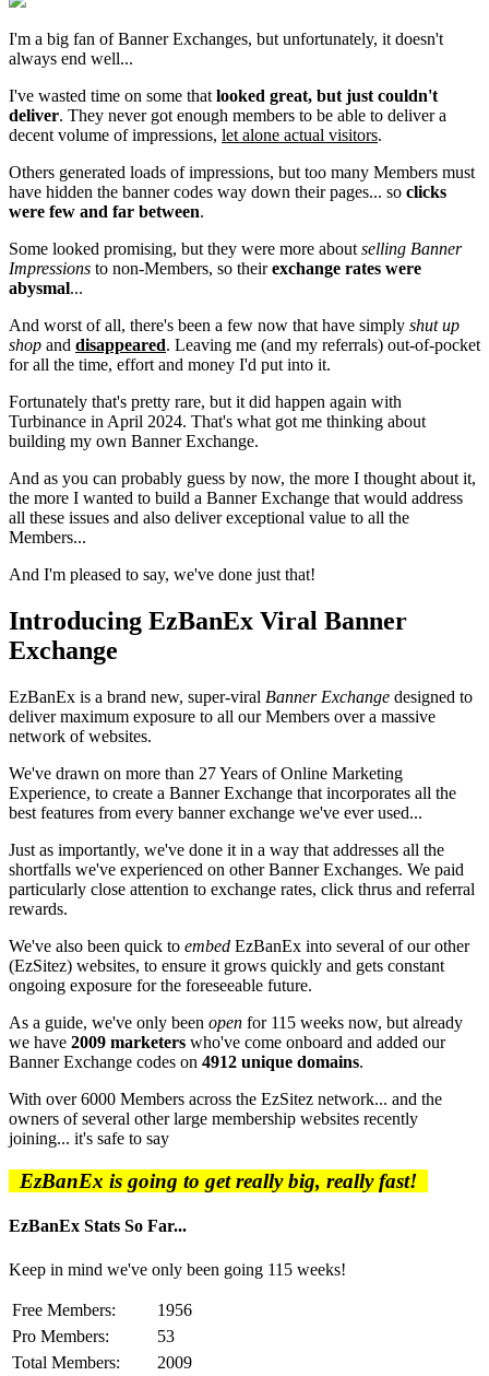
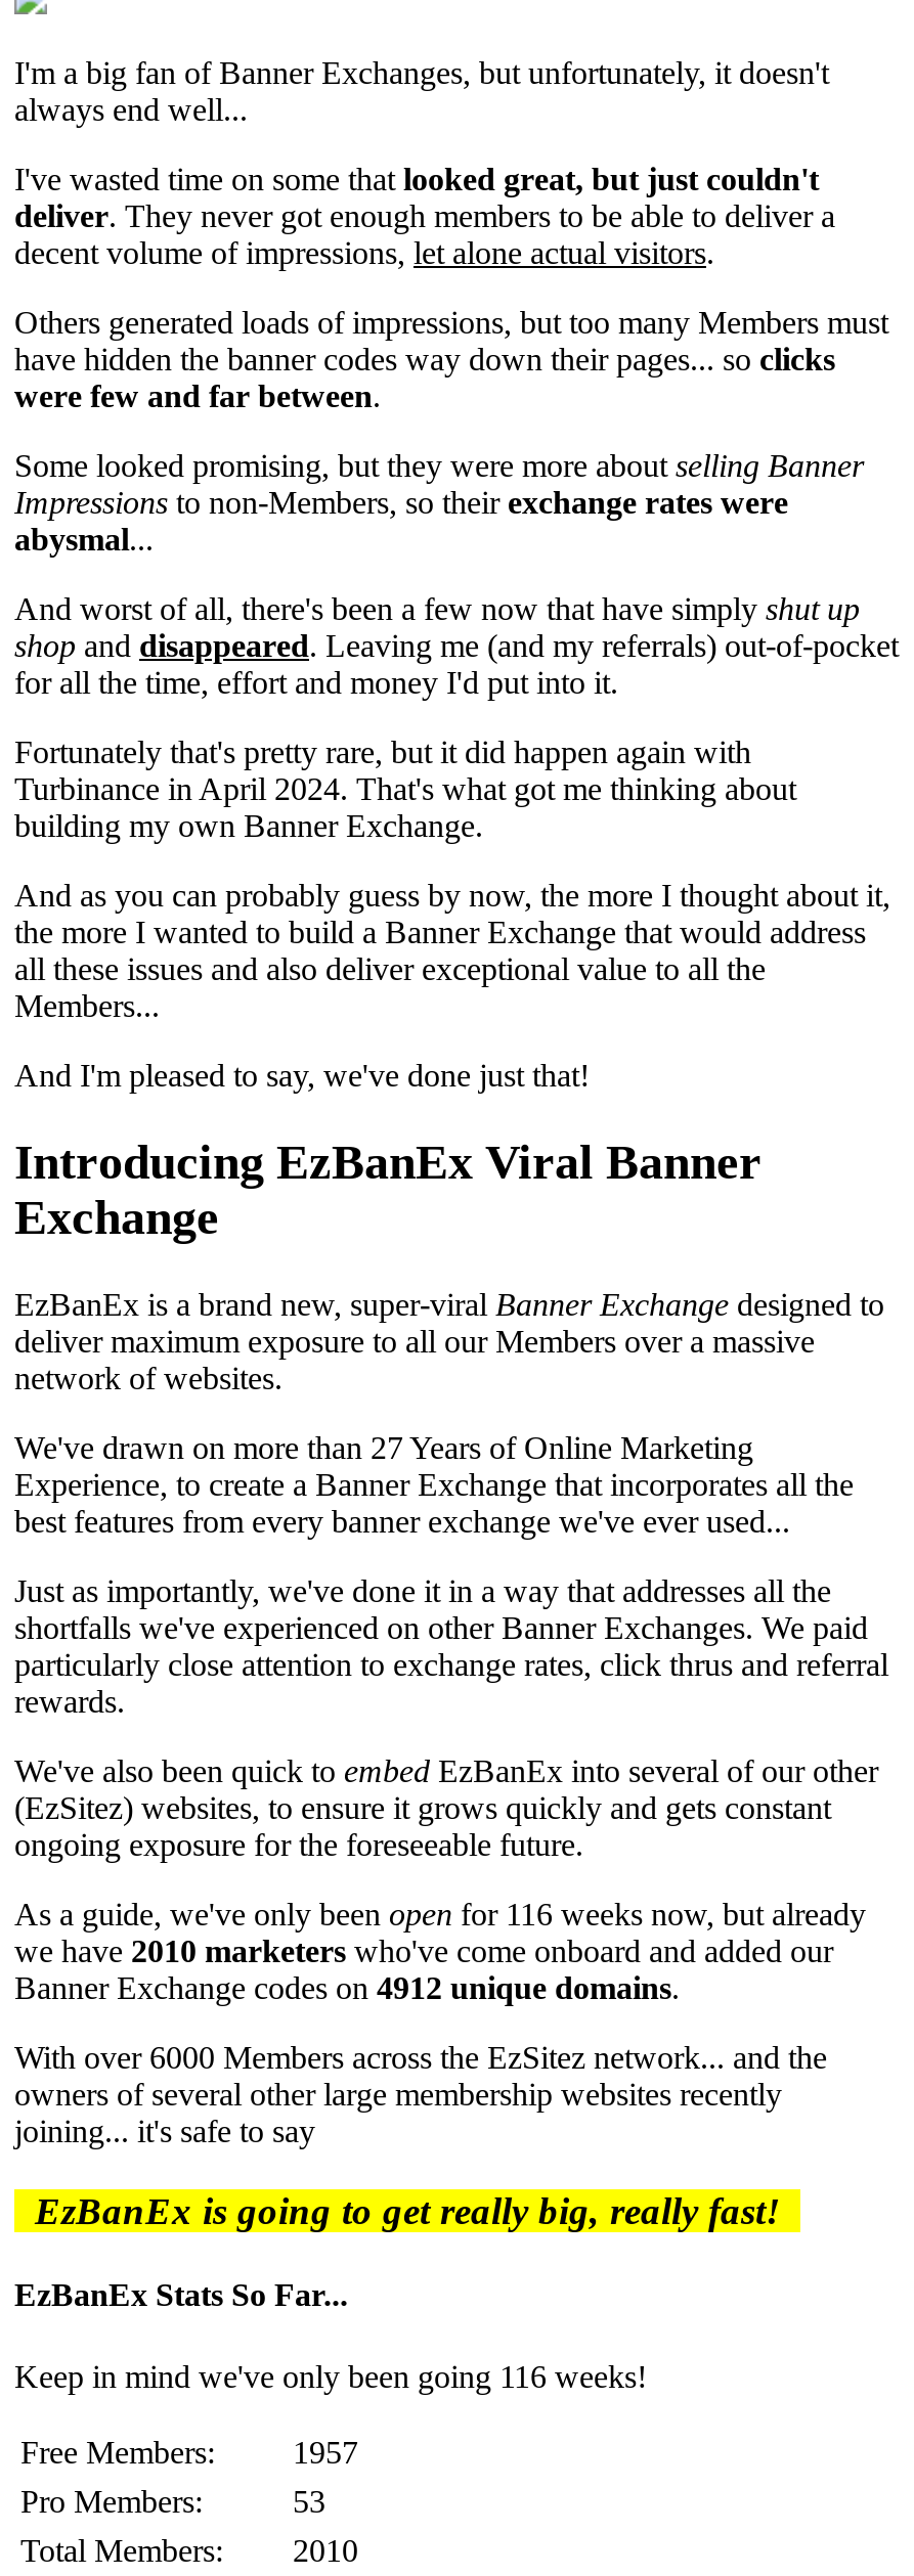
[9,1013,463,1032] As a guide, we've only been open for 115 weeks now, but already -> [14,1897,866,1932] As a guide, we've only been open for 116 weeks now, but already
[9,1033,445,1052] we have 2009 marketers who've come onboard and added our -> [14,1934,833,1969] we have 2010 marketers who've come onboard and added our
[9,1260,346,1278] Keep in mind we've only been going 115 weeks! -> [14,2358,647,2393] Keep in mind we've only been going 116 weeks!
[157,1300,192,1319] 1956 -> [293,2434,358,2469] 1957
[12,1353,192,1371] Total Members: 2009 -> [20,2532,358,2567] Total Members: 2010

